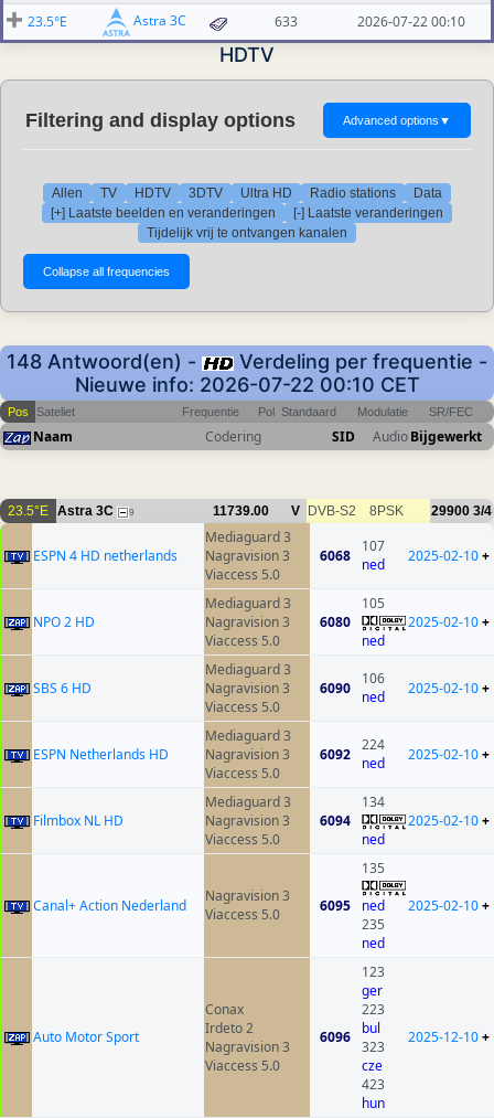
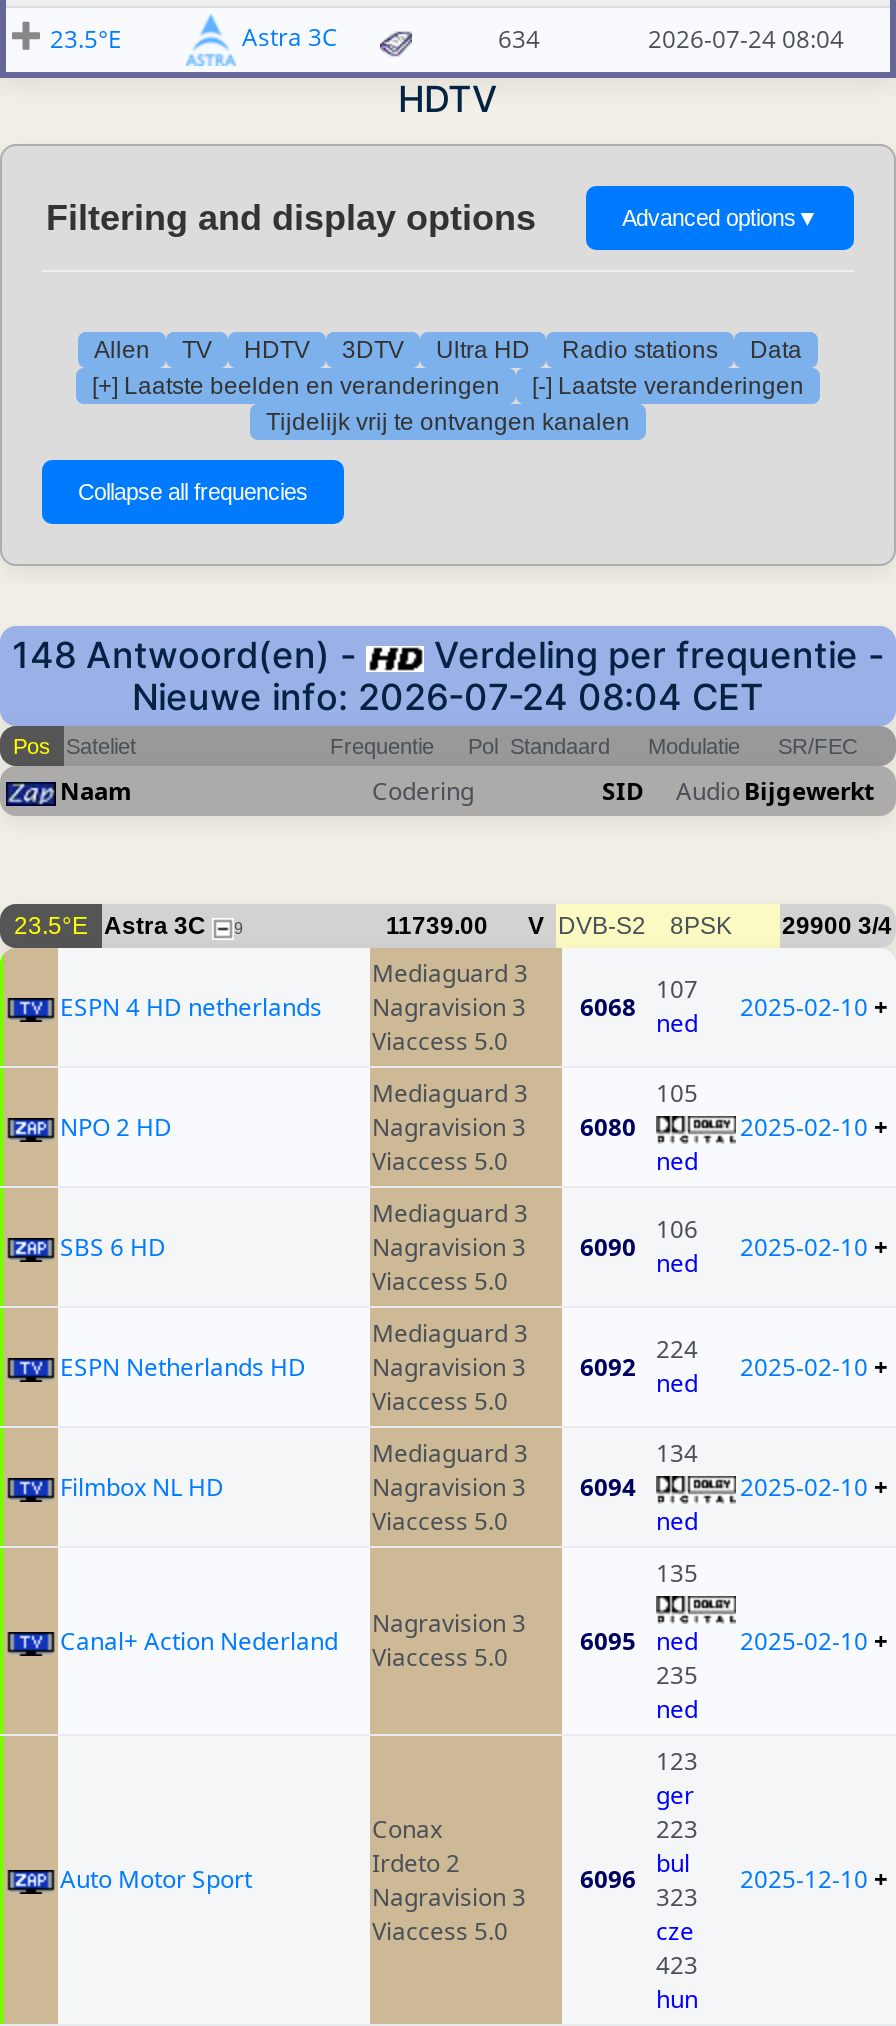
[275,12,298,31] 633 -> [498,23,540,57] 634
[357,12,465,31] 2026-07-22 00:10 -> [648,23,844,57] 2026-07-24 08:04
[74,373,420,397] Nieuwe info: 2026-07-22 00:10 CET -> [132,677,764,719] Nieuwe info: 2026-07-24 08:04 CET

